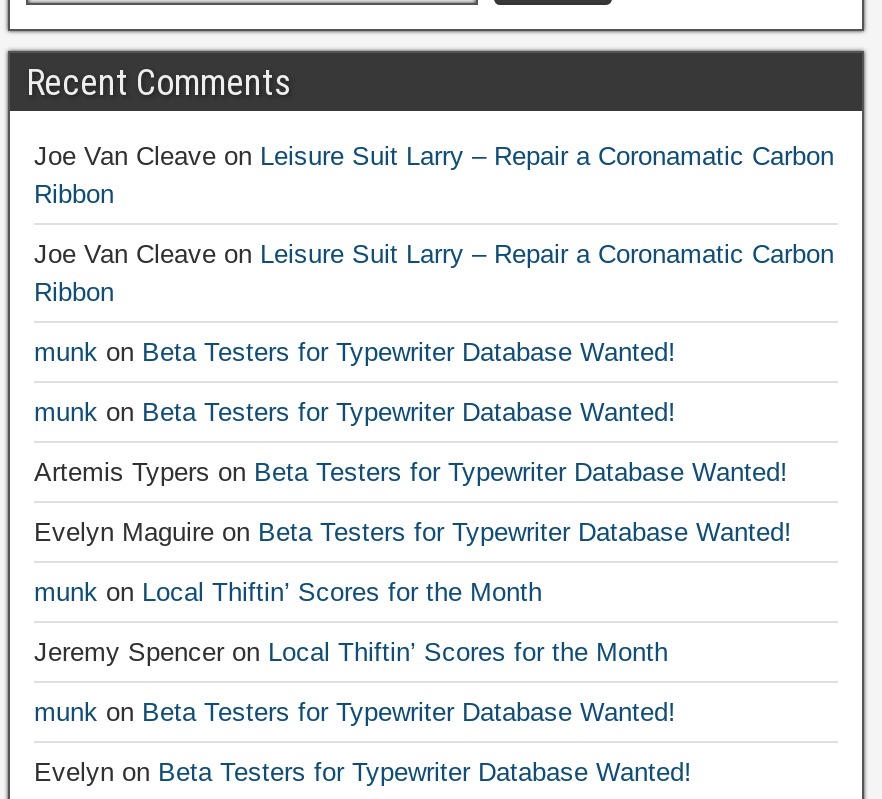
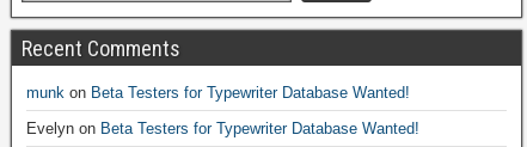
[34,140,834,666] Joe Van Cleave on Leisure Suit Larry – Repair a Coronamatic Carbon | Ribbon | Joe Van Cleave on Leisure Suit Larry – Repair a Coronamatic Carbon | Ribbon | munk on Beta Testers for Typewriter Database Wanted! | munk on Beta Testers for Typewriter Database Wanted! | Artemis Typers on Beta Testers for Typewriter Database Wanted! | Evelyn Maguire on Beta Testers for Typewriter Database Wanted! | munk on Local Thiftin’ Scores for the Month | Jeremy Spencer on Local Thiftin’ Scores for the Month -> none

